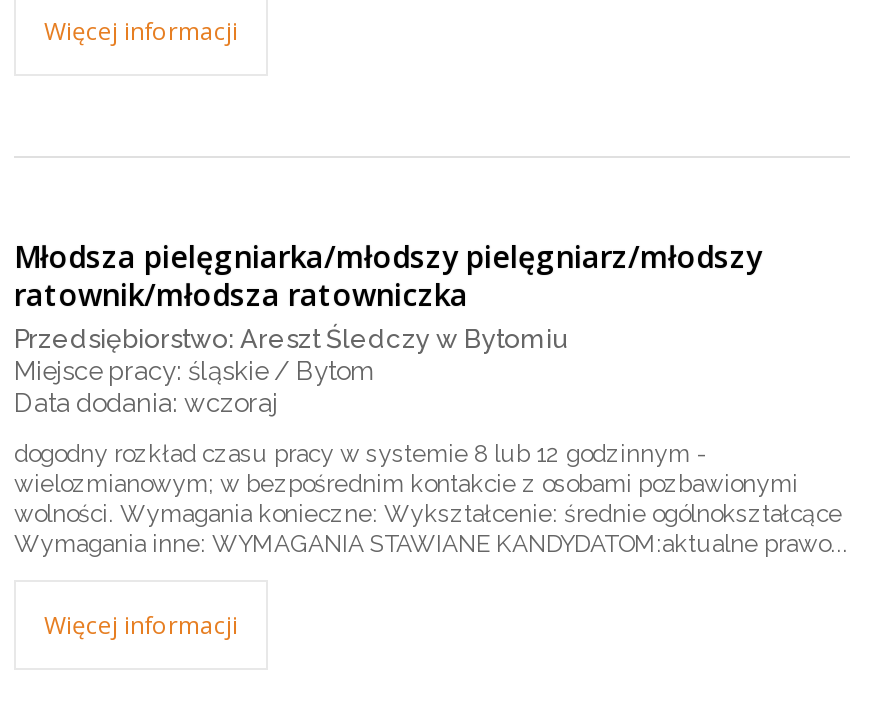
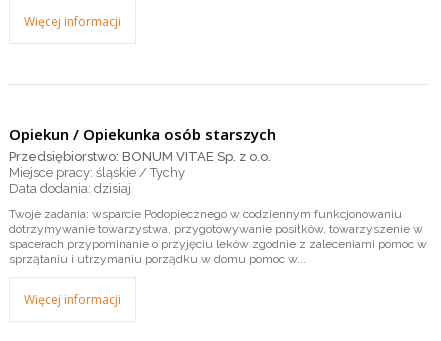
[14,236,762,418] Młodsza pielęgniarka/młodszy pielęgniarz/młodszy | ratownik/młodsza ratowniczka | Przedsiębiorstwo: Areszt Śledczy w Bytomiu | Miejsce pracy: śląskie / Bytom | wczoraj -> [9,124,276,196] Opiekun / Opiekunka osób starszych | Przedsiębiorstwo: BONUM VITAE Sp. z o.o. | Miejsce pracy: śląskie / Tychy | dzisiaj
[14,440,848,558] dogodny rozkład czasu pracy w systemie 8 lub 12 godzinnym - | wielozmianowym; w bezpośrednim kontakcie z osobami pozbawionymi | wolności. Wymagania konieczne: Wykształcenie: średnie ogólnokształcące | Wymagania inne: WYMAGANIA STAWIANE KANDYDATOM:aktualne prawo... -> [9,207,427,266] Twoje zadania: wsparcie Podopiecznego w codziennym funkcjonowaniu | dotrzymywanie towarzystwa, przygotowywanie posiłków, towarzyszenie w | spacerach przypominanie o przyjęciu leków zgodnie z zaleceniami pomoc w | sprzątaniu i utrzymaniu porządku w domu pomoc w...

